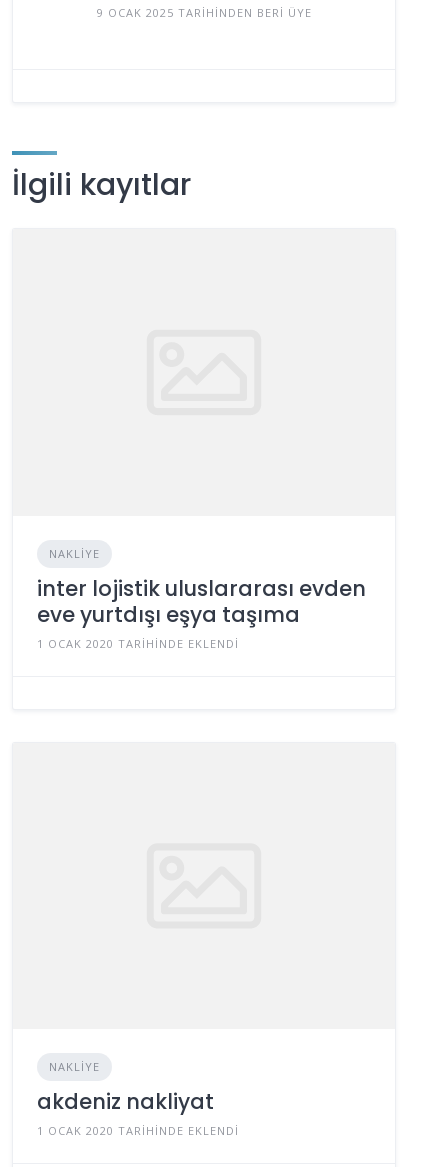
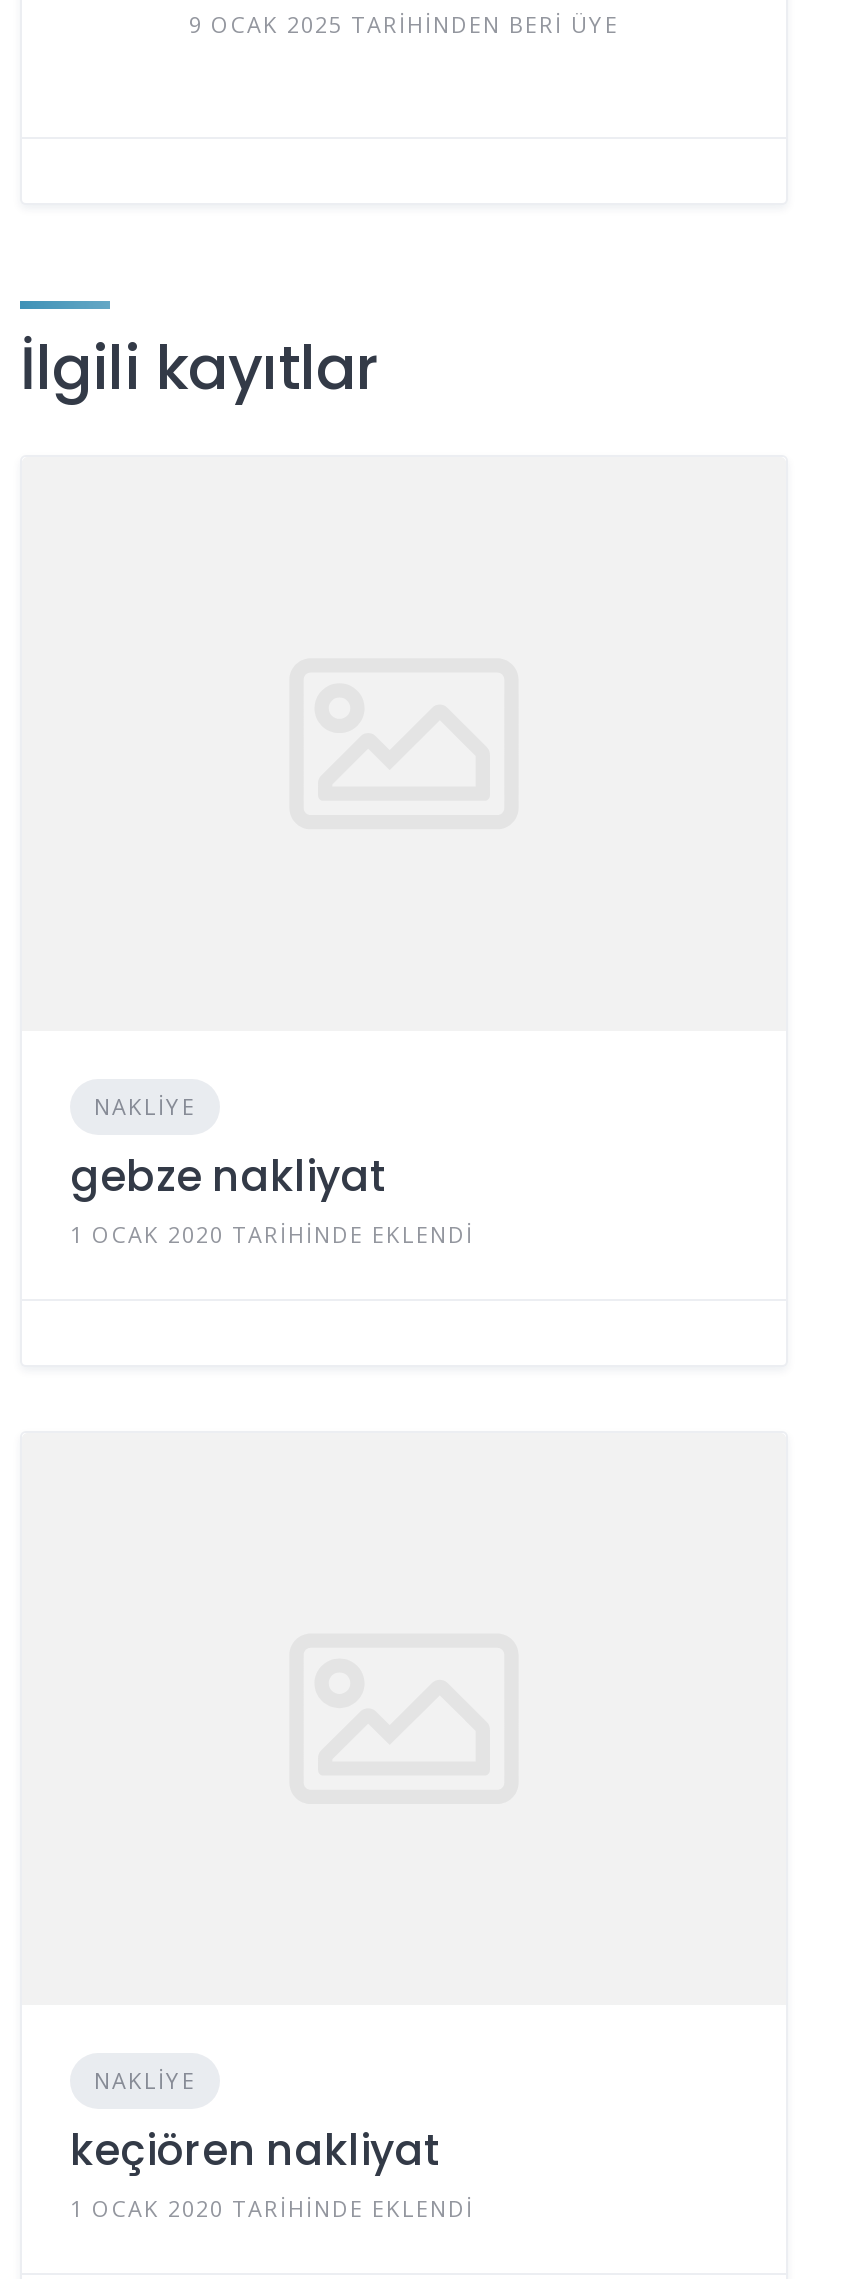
[37,574,366,629] inter lojistik uluslararası evden | eve yurtdışı eşya taşıma -> [70,1147,388,1205] gebze nakliyat
[37,1087,214,1116] akdeniz nakliyat -> [70,2122,442,2180] keçiören nakliyat

